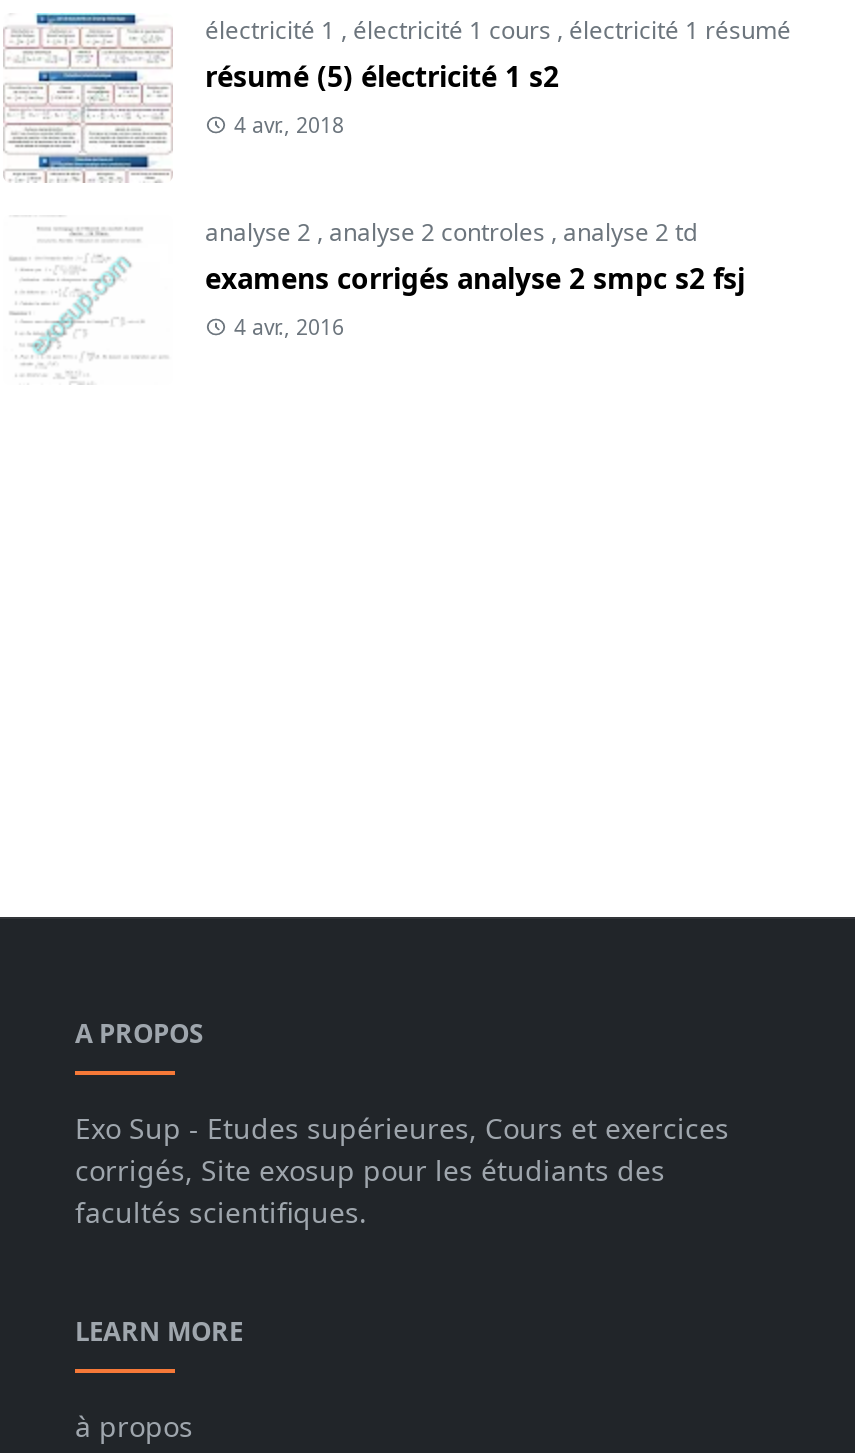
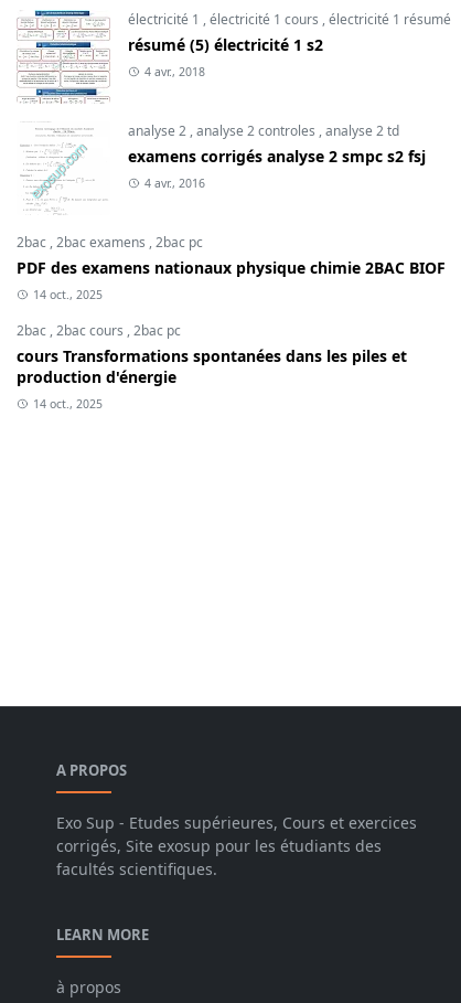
none -> [17,233,446,411] 2bac, 2bac examens, 2bac pc | PDF des examens nationaux physique chimie 2BAC BIOF | 14 oct., 2025 | 2bac, 2bac cours, 2bac pc | cours Transformations spontanées dans les piles et | production d'énergie | 14 oct., 2025

